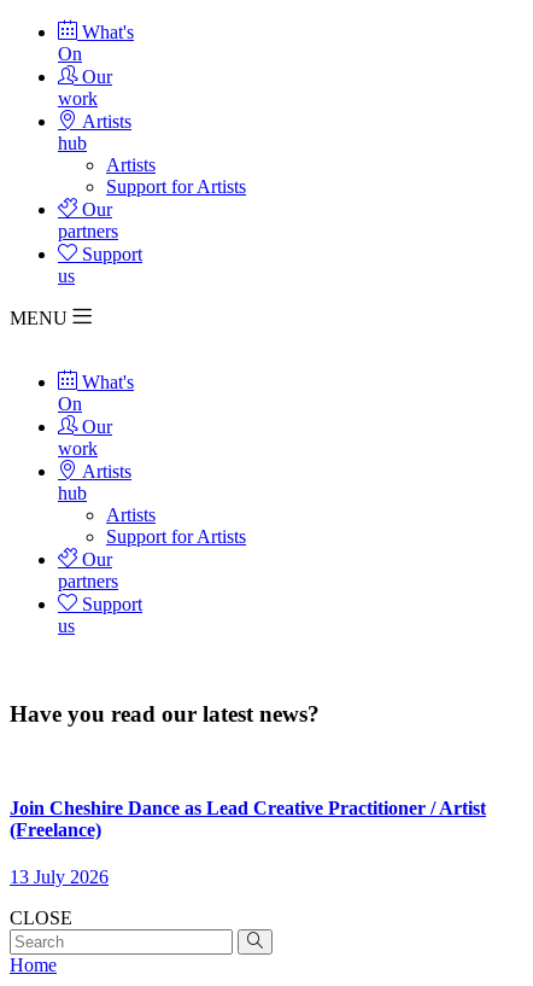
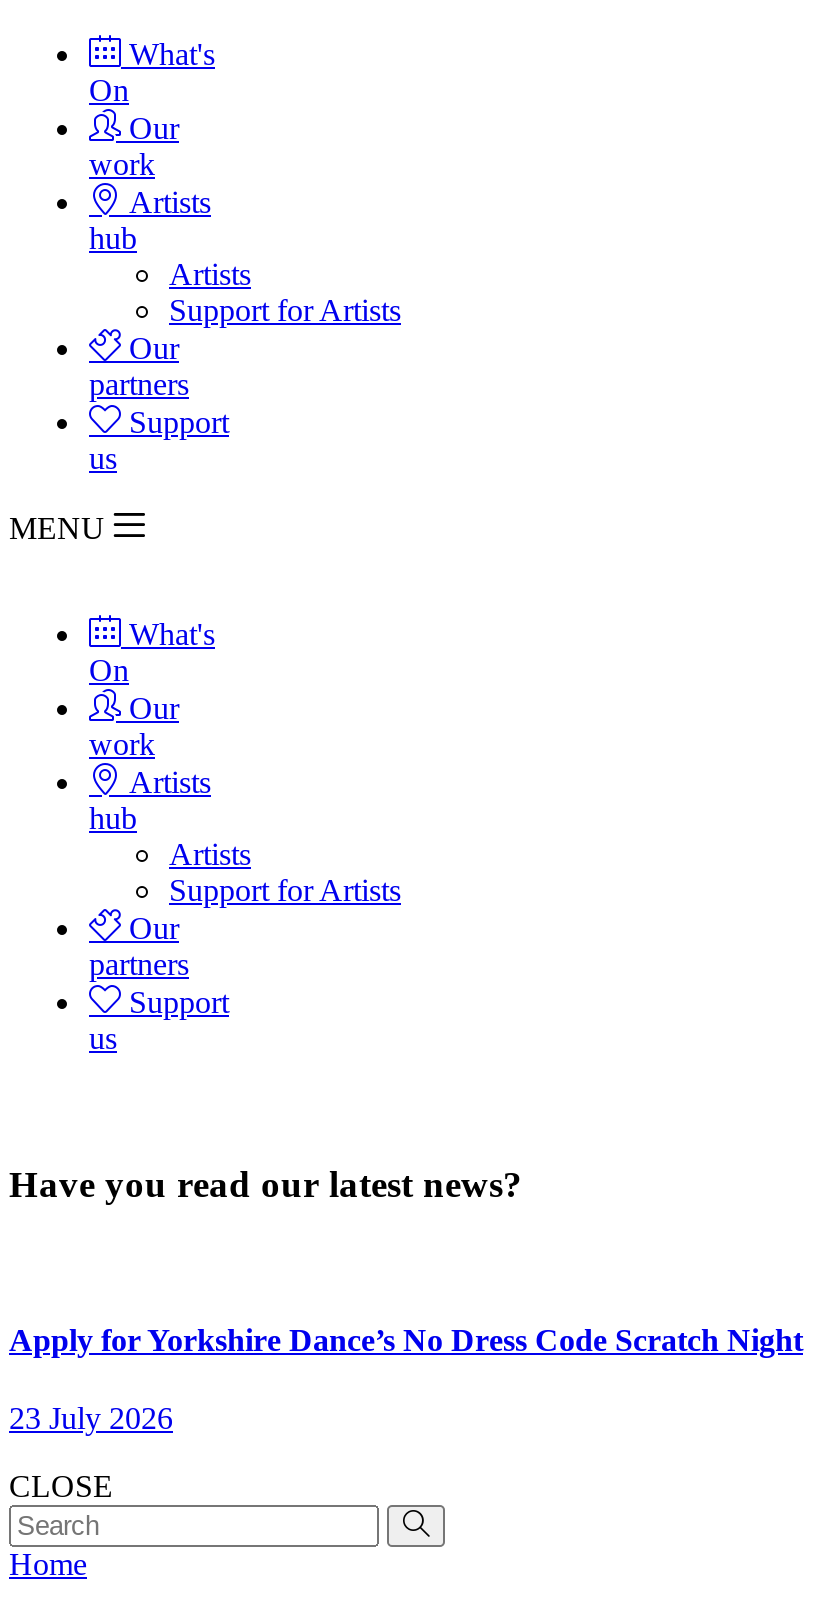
[10,797,486,840] Join Cheshire Dance as Lead Creative Practitioner / Artist | (Freelance) -> [9,1322,803,1356] Apply for Yorkshire Dance’s No Dress Code Scratch Night
[10,867,109,887] 13 July 2026 -> [9,1401,173,1435] 23 July 2026

